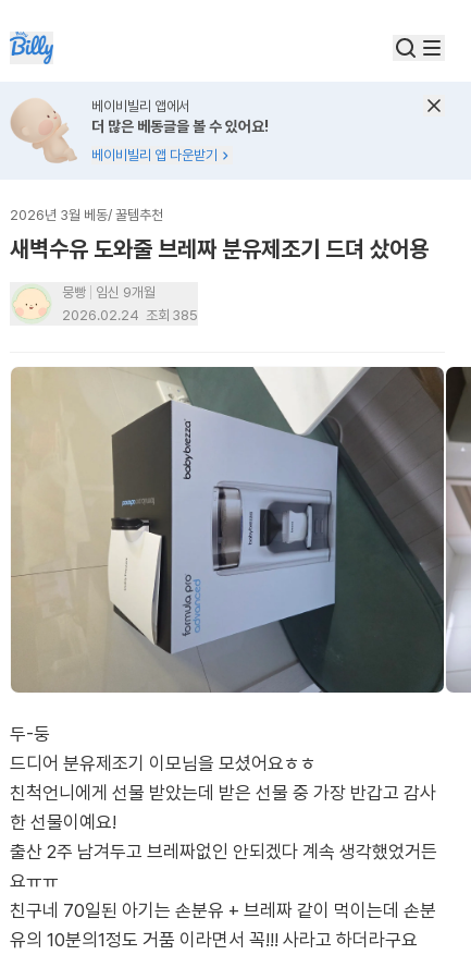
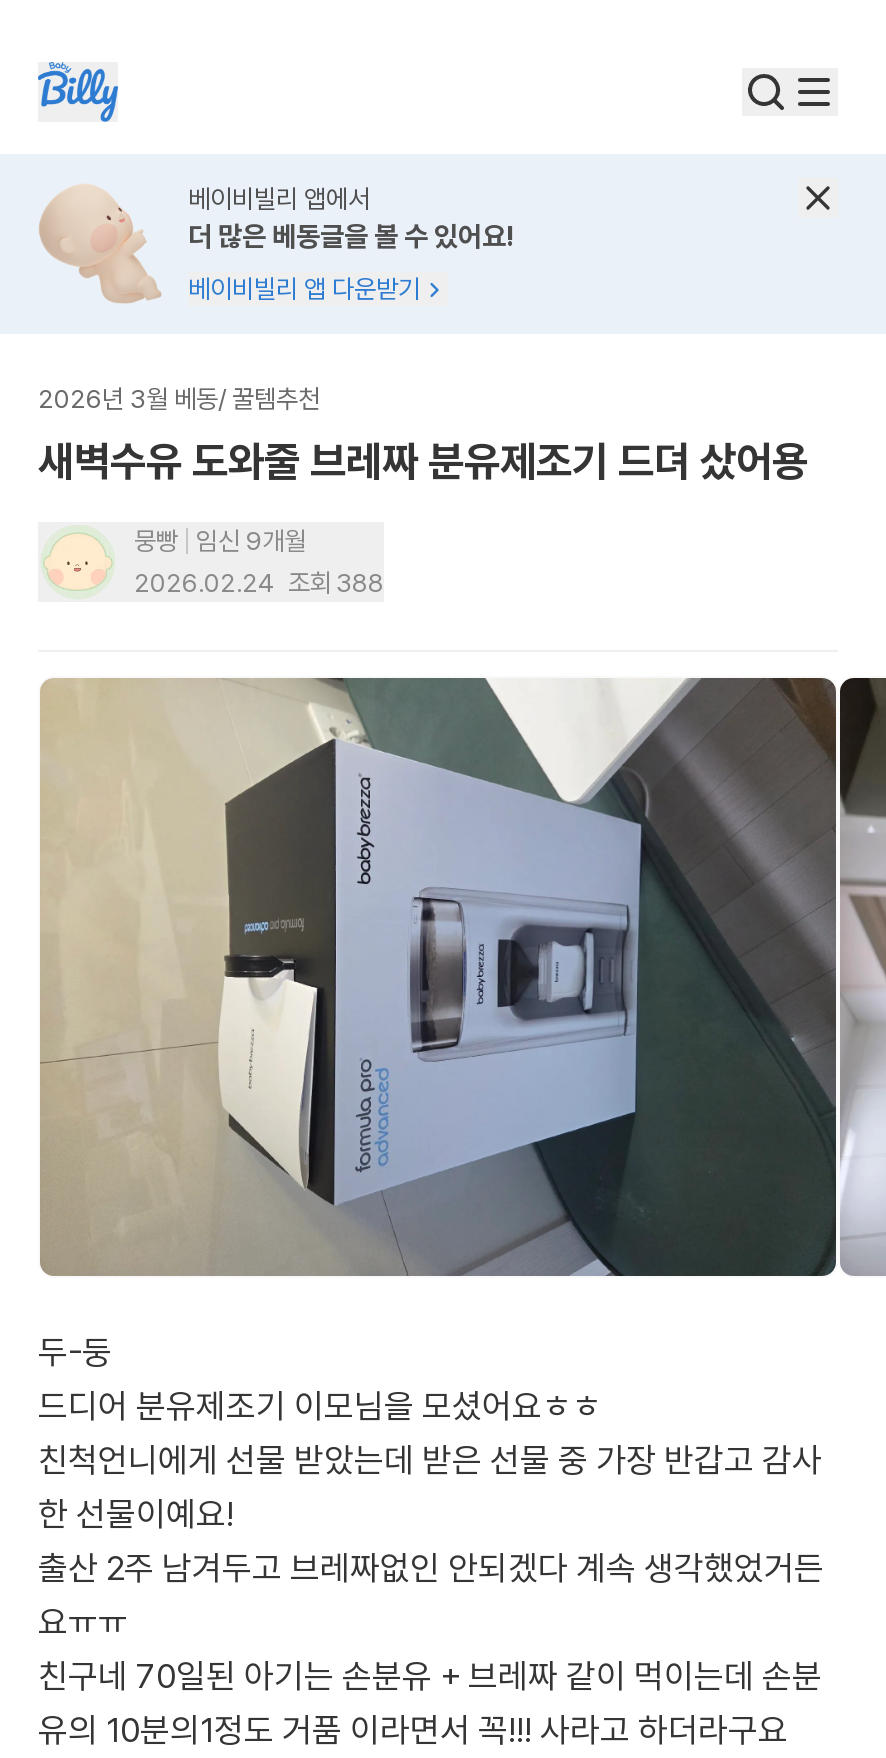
[62,307,198,323] 2026.02.24 조회 385 -> [134,568,384,598] 2026.02.24 조회 388

